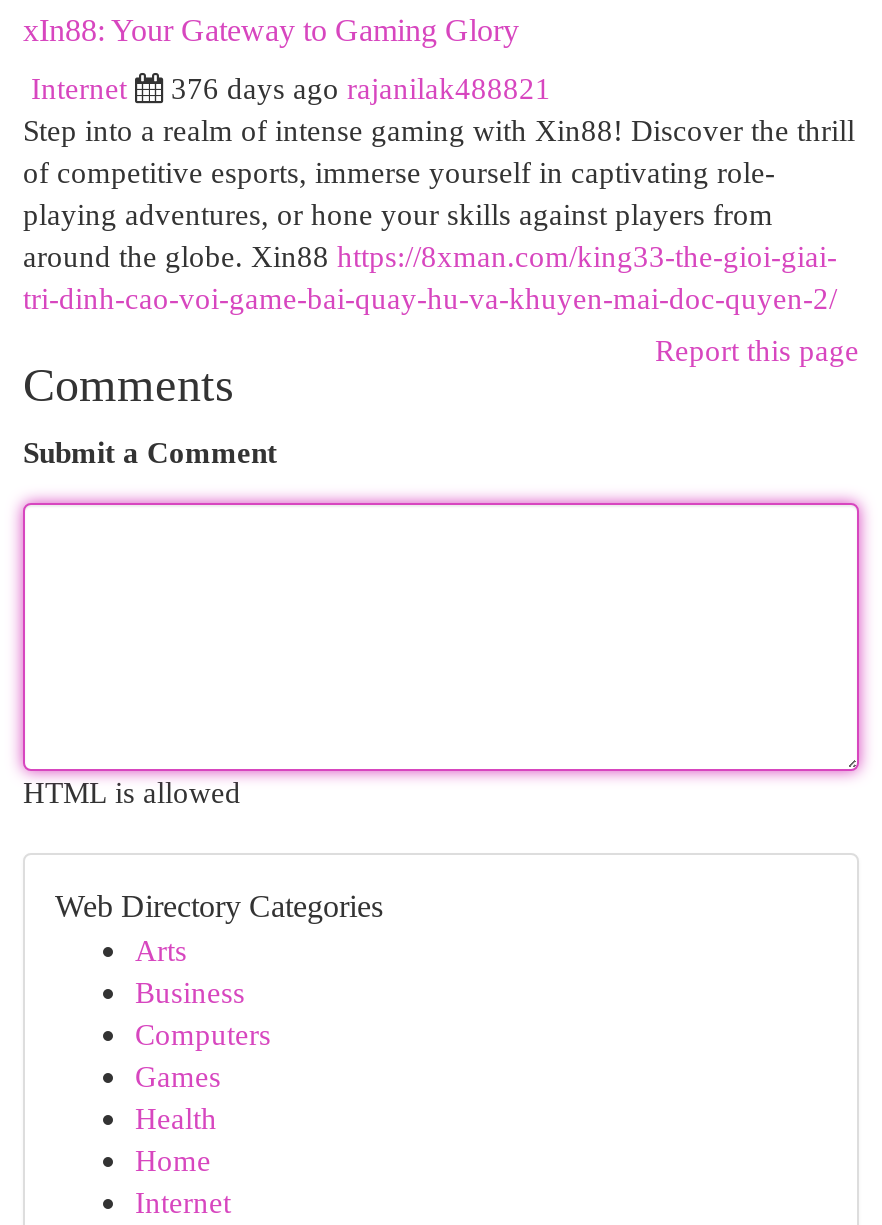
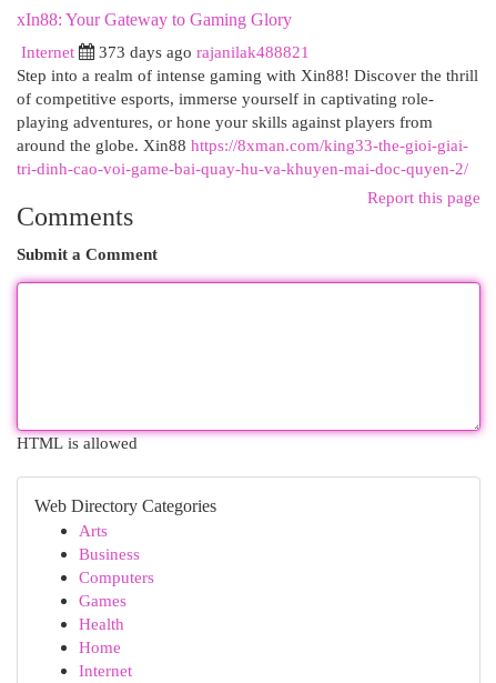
[171,71,551,105] 376 days ago rajanilak488821 -> [99,42,310,61] 373 days ago rajanilak488821

